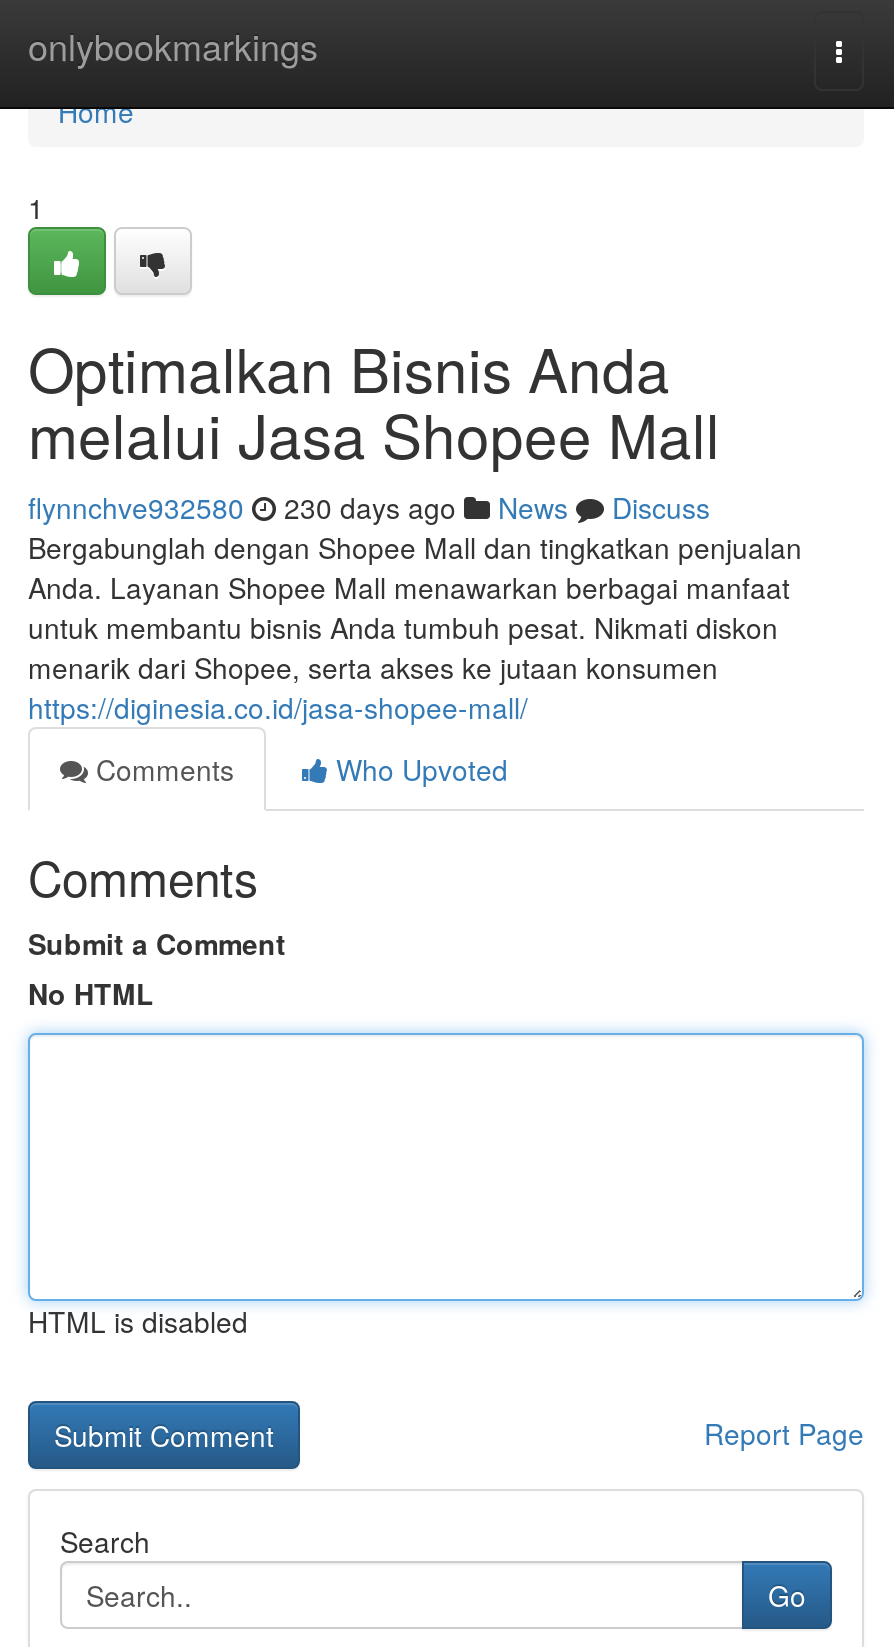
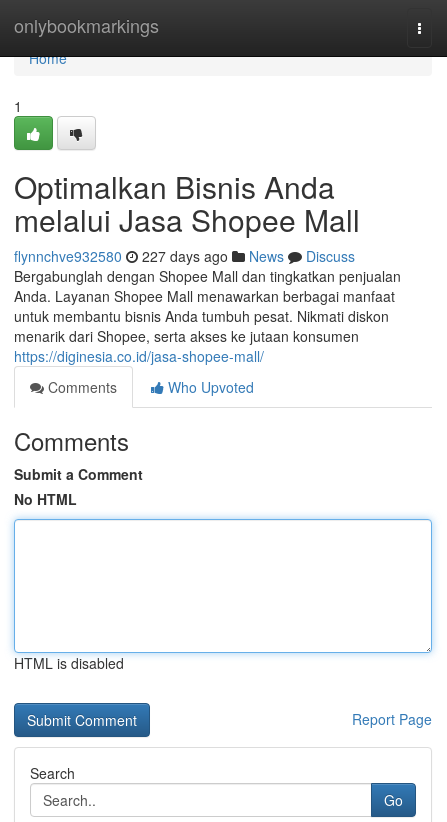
[28,487,710,527] flynnchve932580 230 days ago News Discuss -> [14,246,355,266] flynnchve932580 227 days ago News Discuss

